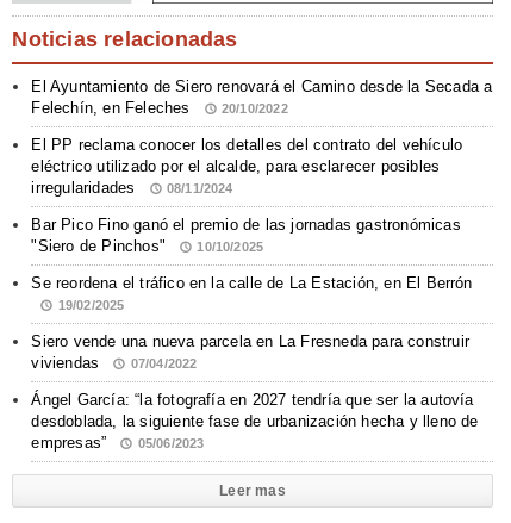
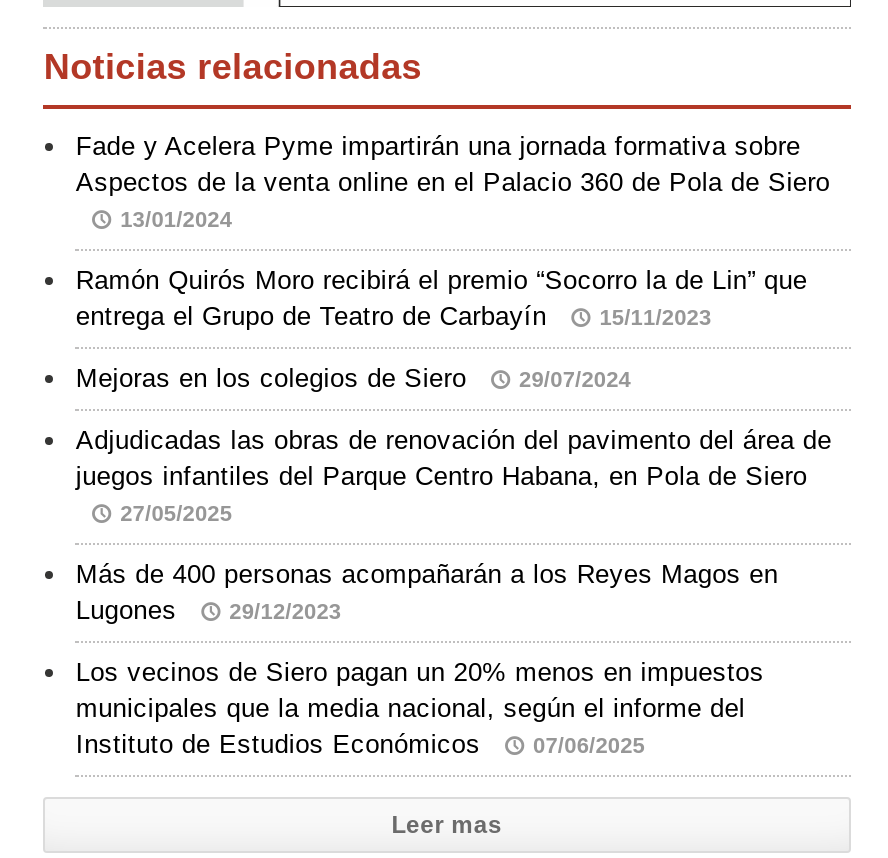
[31,78,492,117] El Ayuntamiento de Siero renovará el Camino desde la Secada a | Felechín, en Feleches | 20/10/2022 -> [76,131,830,231] Fade y Acelera Pyme impartirán una jornada formativa sobre | Aspectos de la venta online en el Palacio 360 de Pola de Siero | 13/01/2024
[31,136,462,197] El PP reclama conocer los detalles del contrato del vehículo | eléctrico utilizado por el alcalde, para esclarecer posibles | irregularidades | 08/11/2024 -> [76,265,807,331] Ramón Quirós Moro recibirá el premio “Socorro la de Lin” que | entrega el Grupo de Teatro de Carbayín | 15/11/2023
[31,216,461,255] Bar Pico Fino ganó el premio de las jornadas gastronómicas | "Siero de Pinchos" | 10/10/2025 -> [76,363,631,393] Mejoras en los colegios de Siero | 29/07/2024
[31,274,473,312] Se reordena el tráfico en la calle de La Estación, en El Berrón | 19/02/2025 -> [76,425,832,525] Adjudicadas las obras de renovación del pavimento del área de | juegos infantiles del Parque Centro Habana, en Pola de Siero | 27/05/2025
[31,333,469,372] Siero vende una nueva parcela en La Fresneda para construir | viviendas | 07/04/2022 -> [76,559,778,625] Más de 400 personas acompañarán a los Reyes Magos en | Lugones | 29/12/2023
[31,391,478,452] Ángel García: “la fotografía en 2027 tendría que ser la autovía | desdoblada, la siguiente fase de urbanización hecha y lleno de | empresas” | 05/06/2023 -> [76,657,764,759] Los vecinos de Siero pagan un 20% menos en impuestos | municipales que la media nacional, según el informe del | Instituto de Estudios Económicos | 07/06/2025

